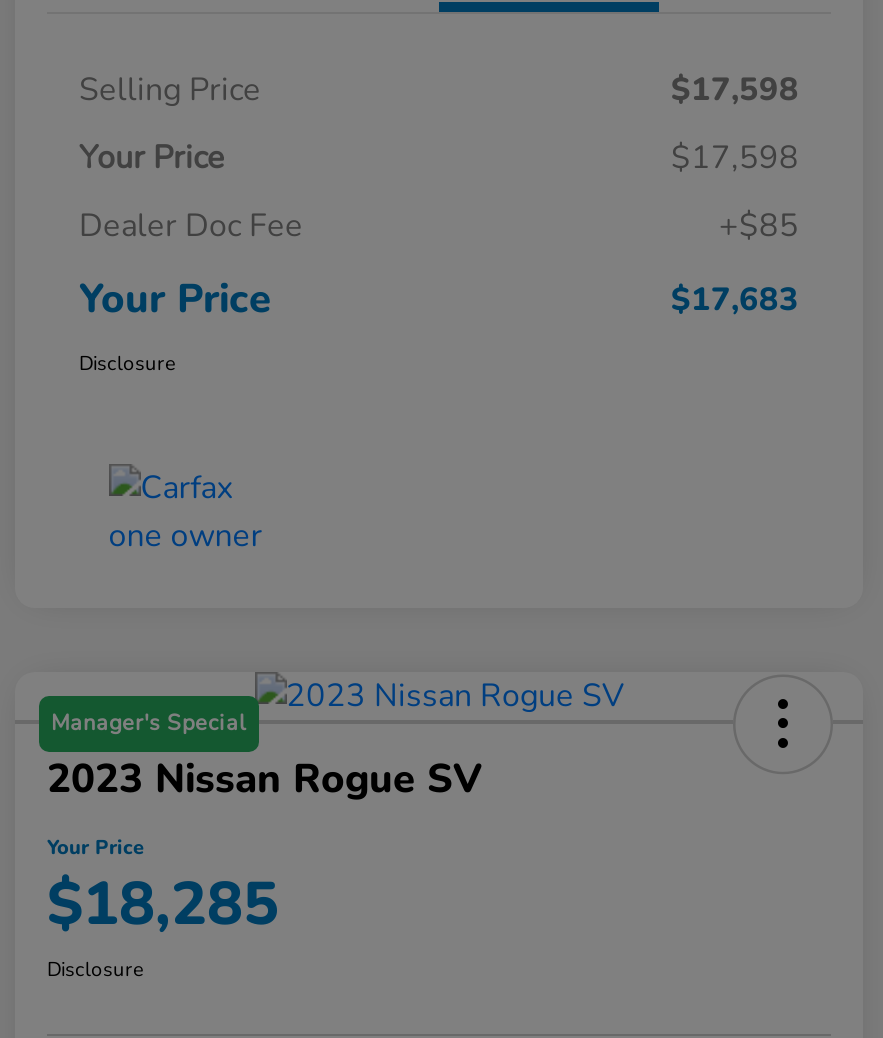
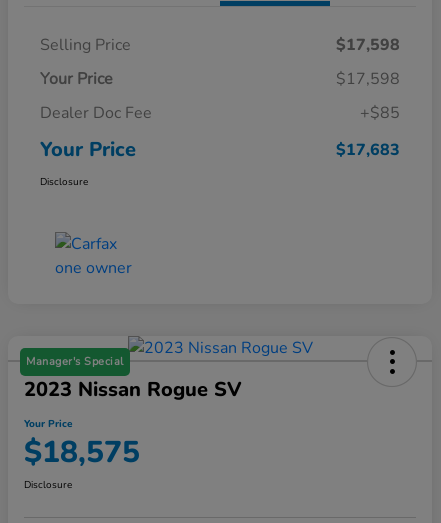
[47,864,279,946] $18,285 -> [24,432,140,473] $18,575

